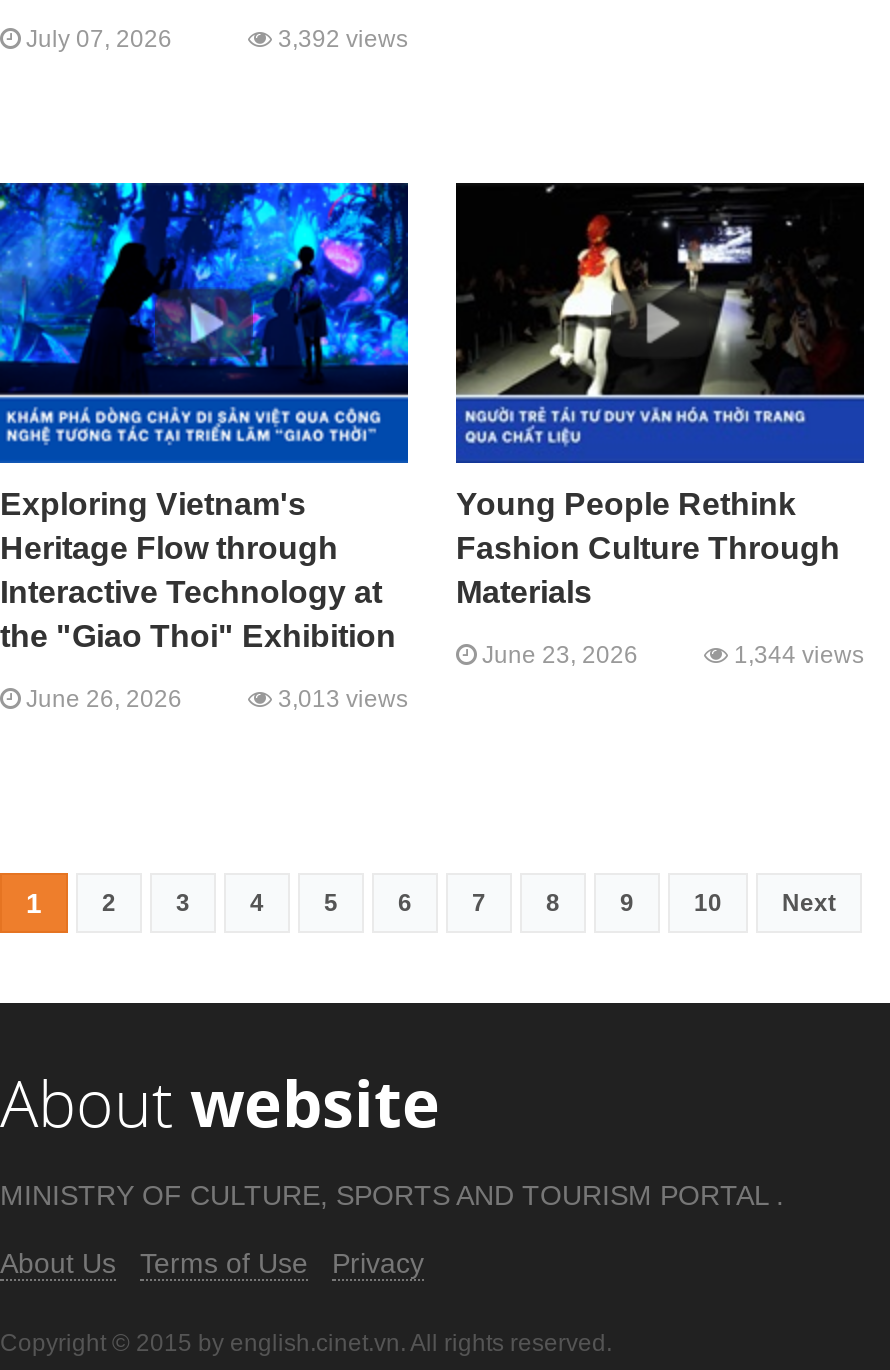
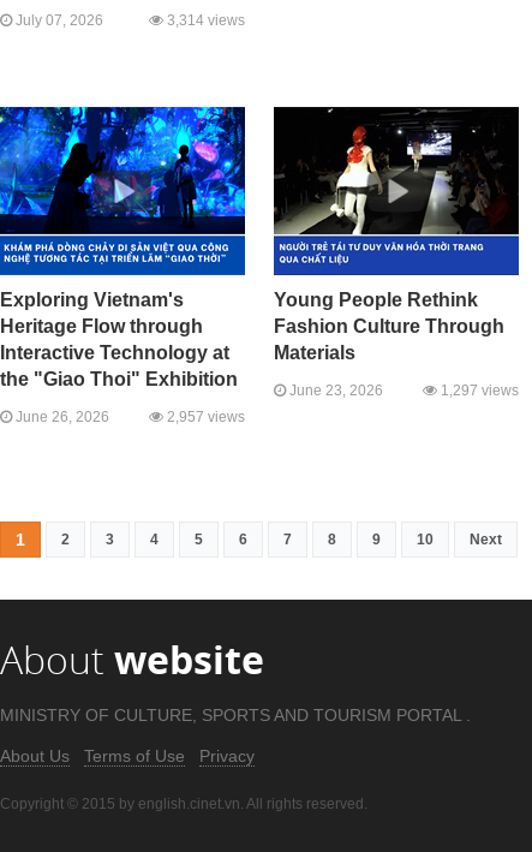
[272,25,408,53] 3,392 views -> [163,12,245,29] 3,314 views
[728,641,864,669] 1,344 views -> [437,382,519,399] 1,297 views
[272,685,408,713] 3,013 views -> [163,408,245,425] 2,957 views

